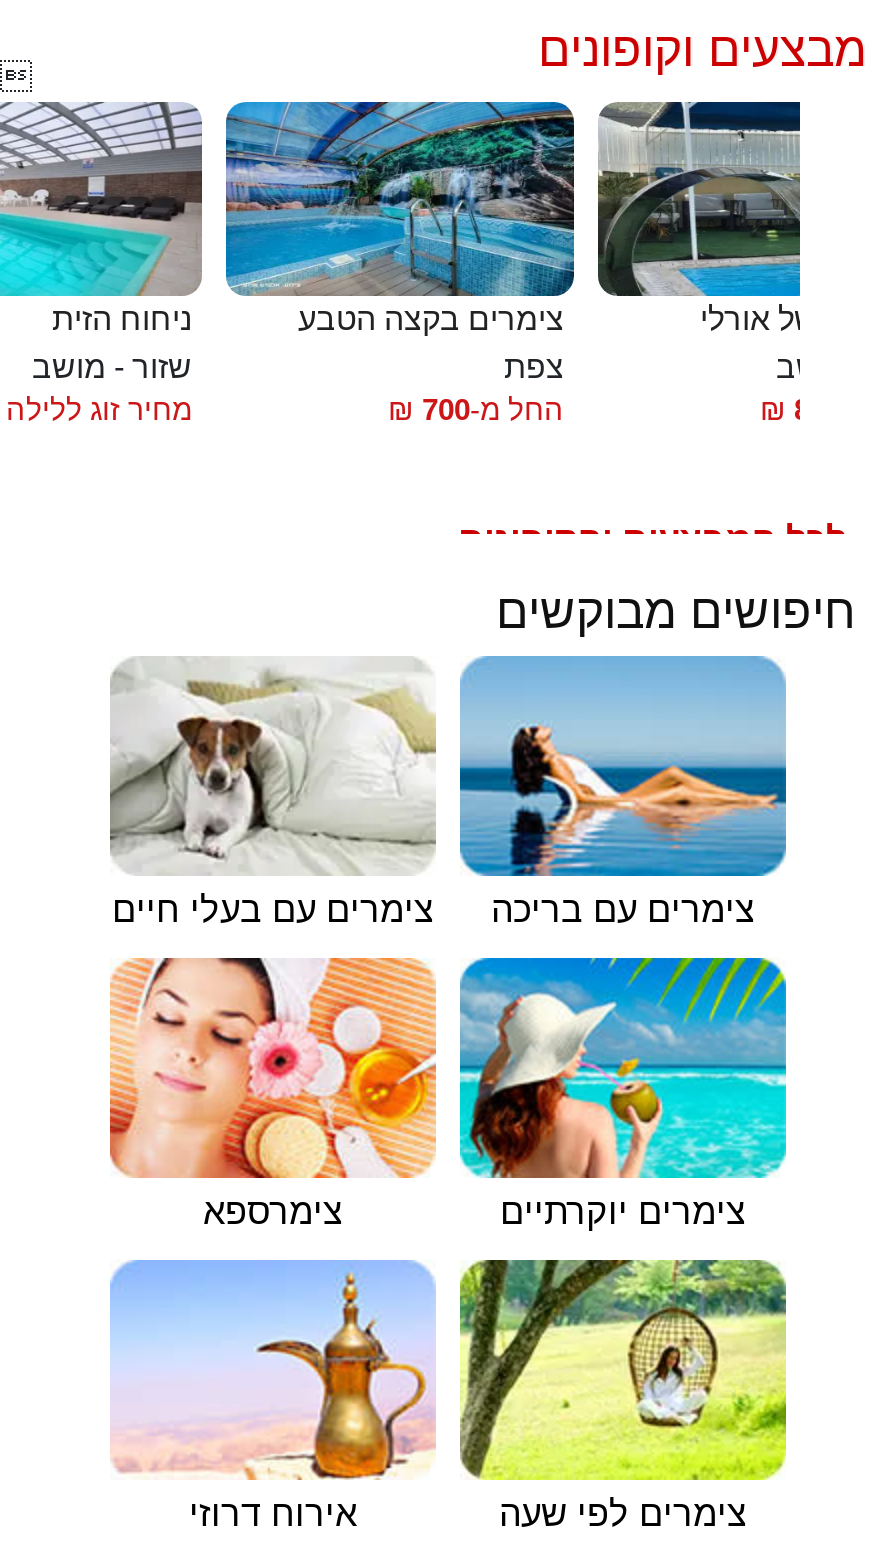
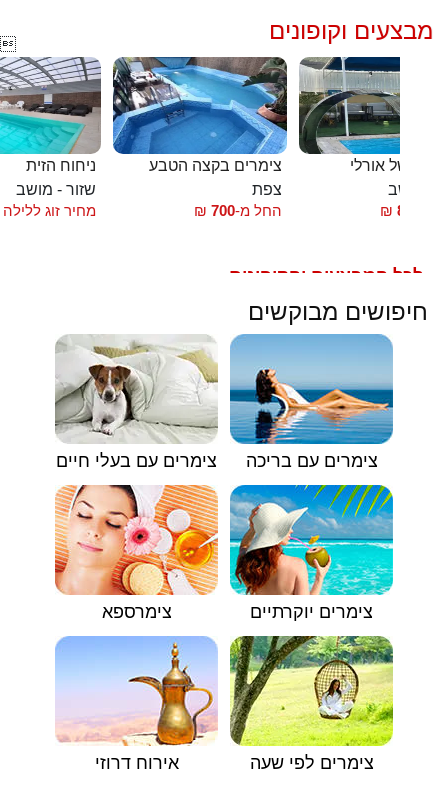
[224,100,576,298] [image] -> [112,56,288,155] [image]

